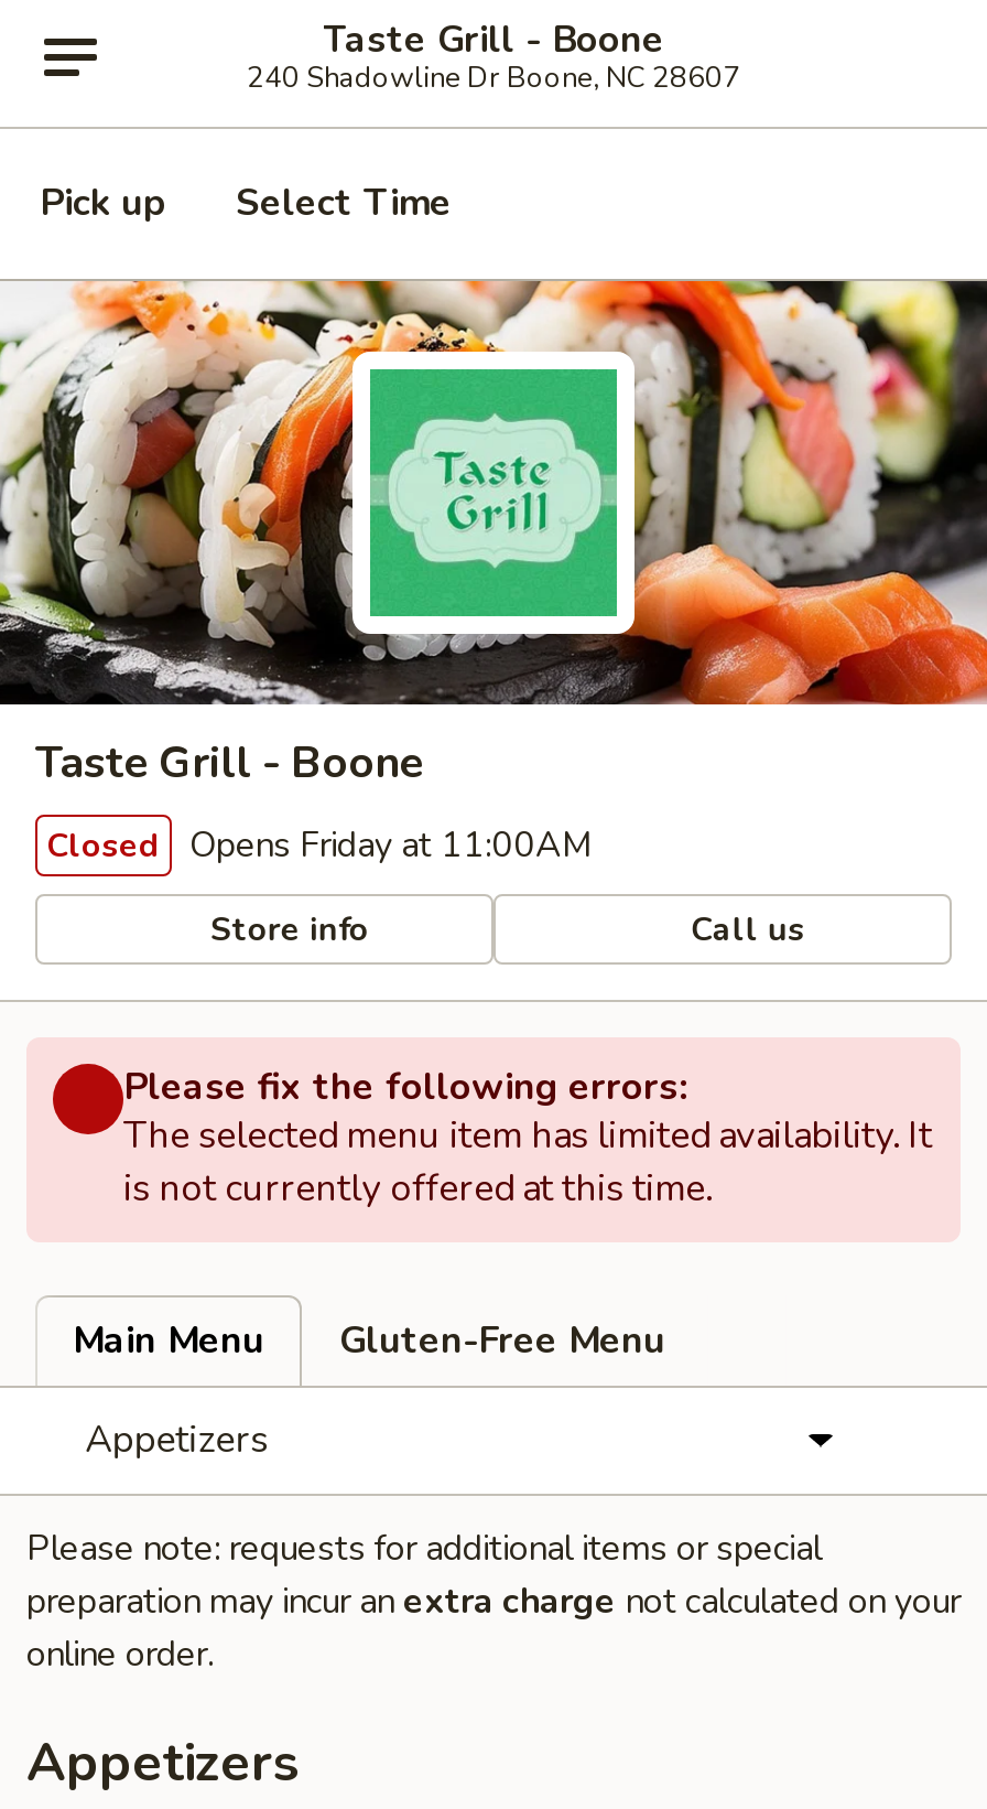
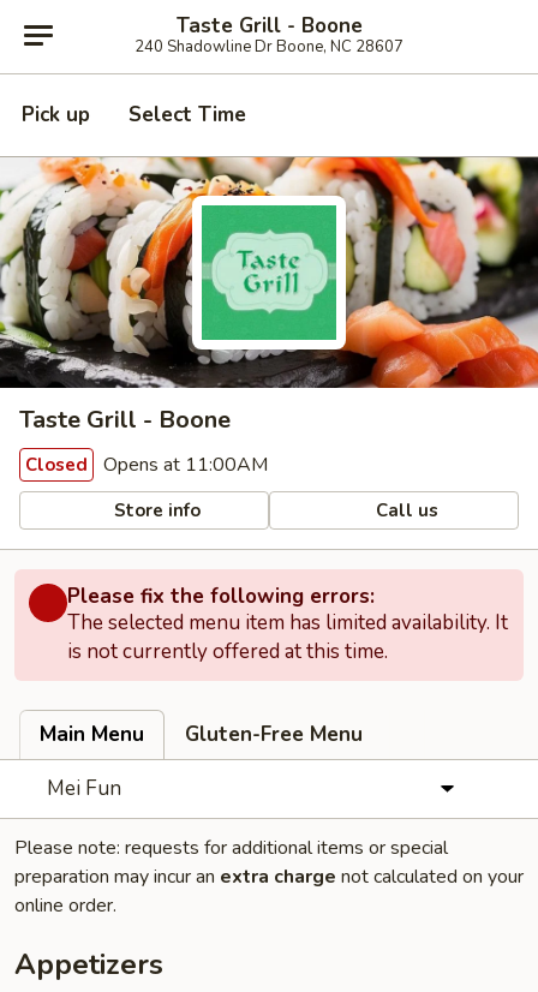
[46,821,593,870] Closed Opens Friday at 11:00AM -> [25,452,268,478] Closed Opens at 11:00AM
[85,1414,268,1465] Appetizers -> [46,775,121,802] Mei Fun

